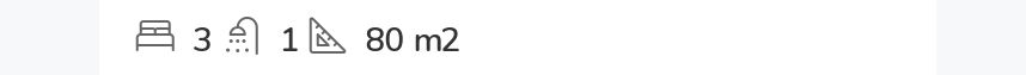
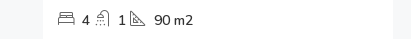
[193,17,213,62] 3 -> [82,11,90,30] 4
[366,17,459,62] 80 m2 -> [154,11,193,30] 90 m2

